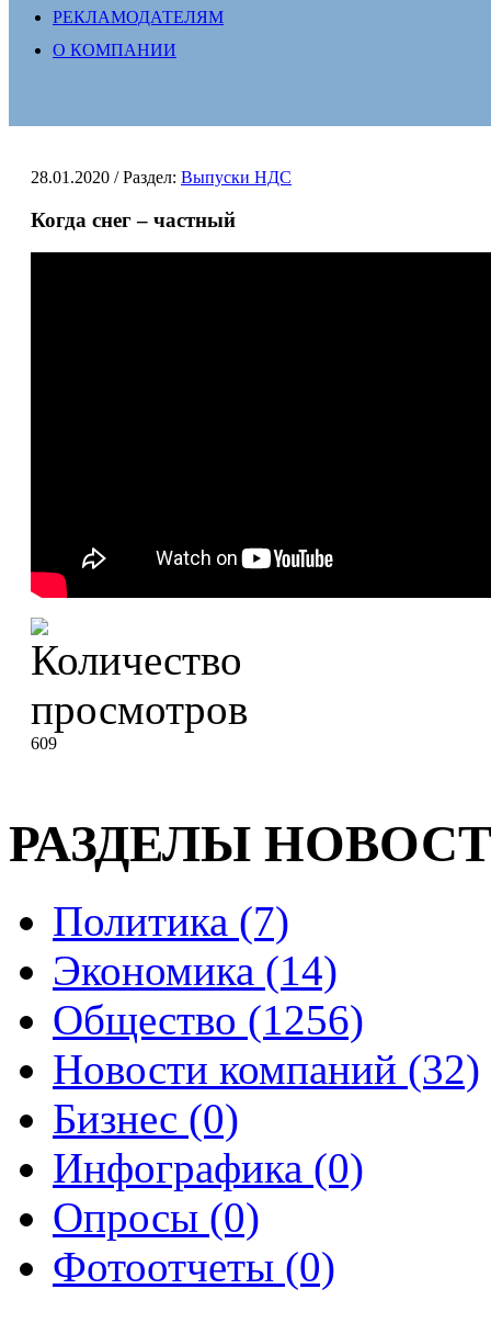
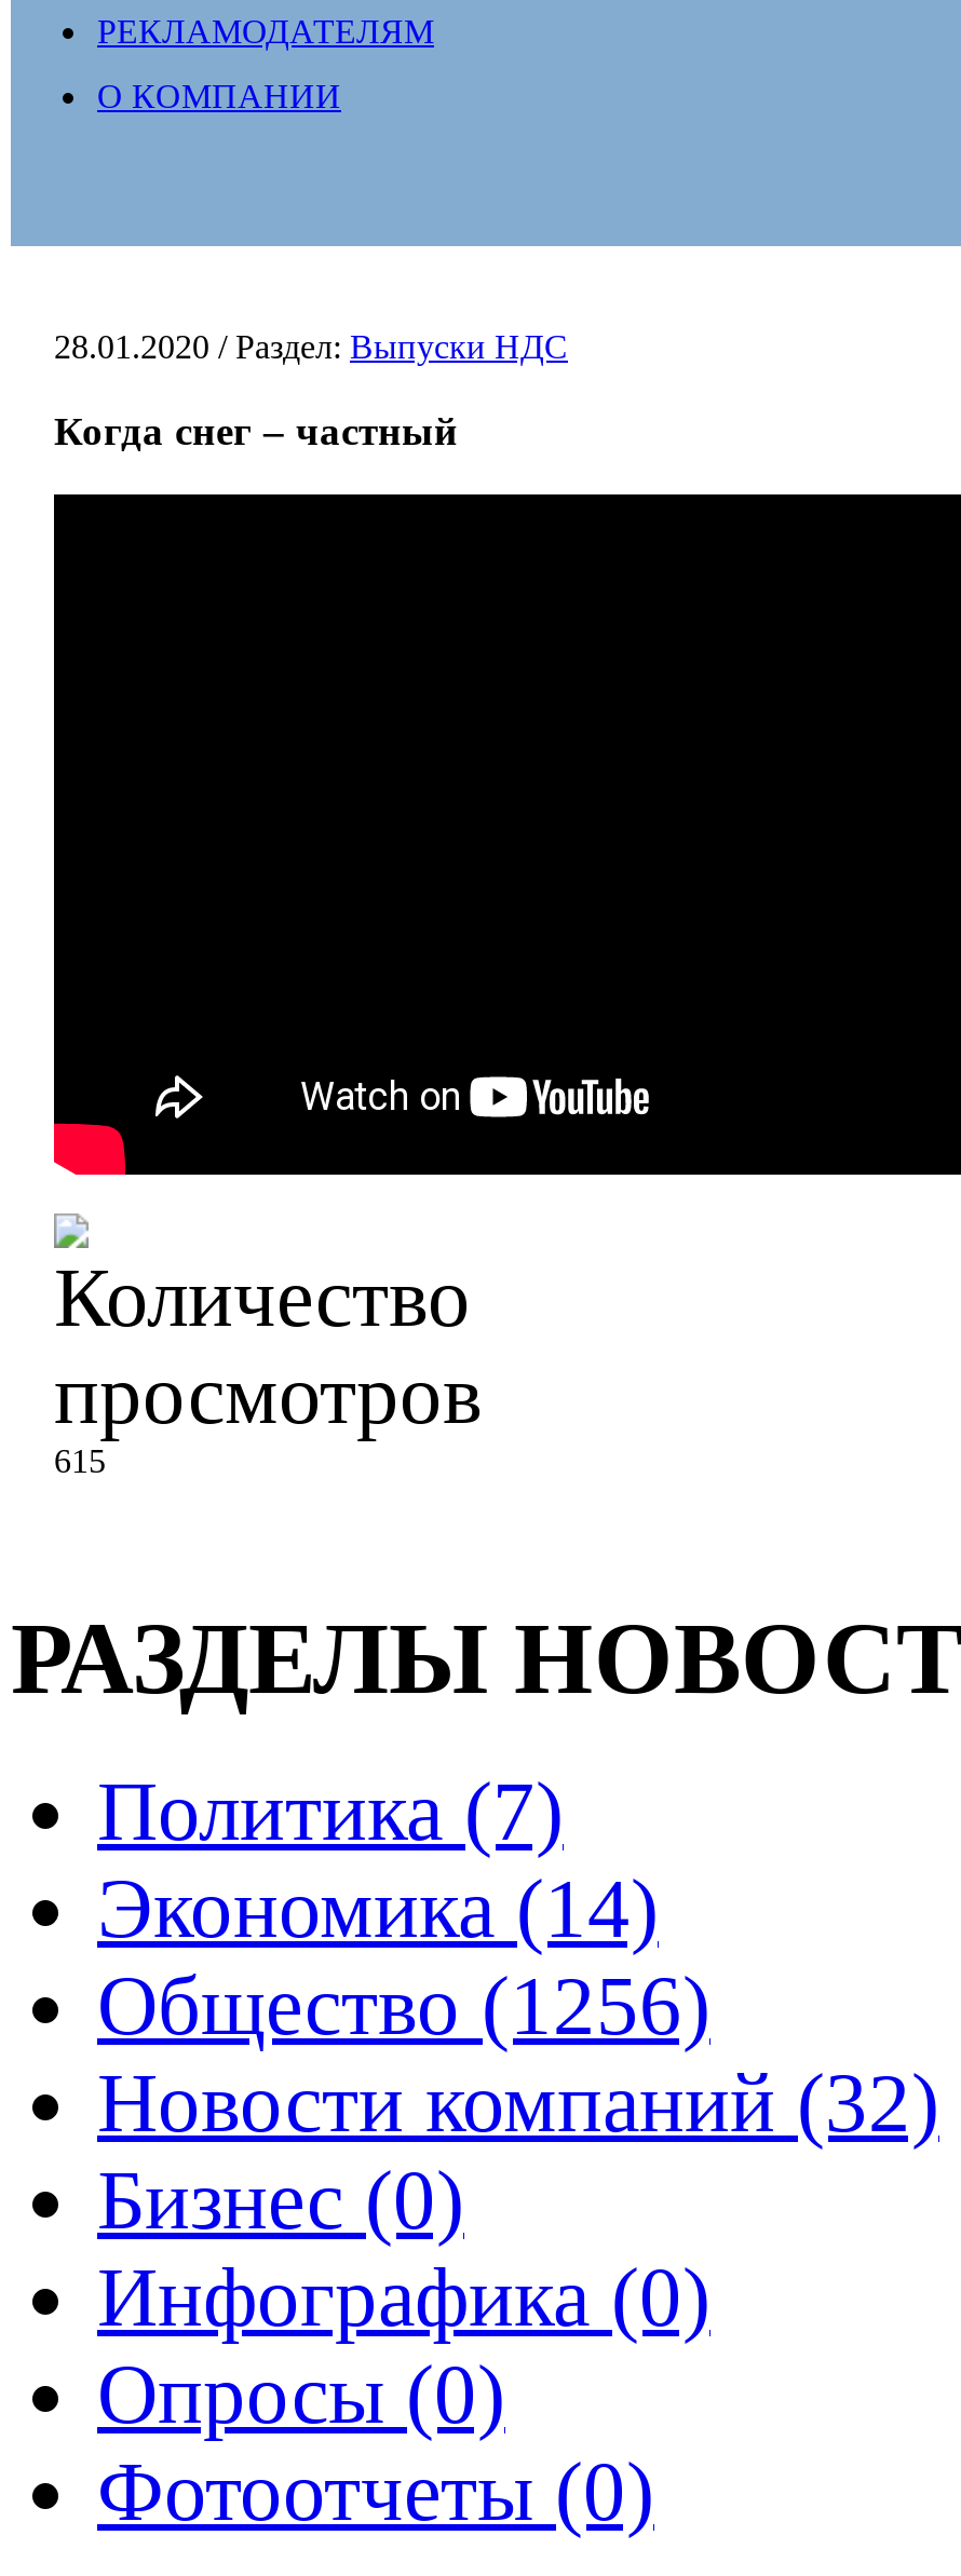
[31,734,57,753] 609 -> [54,1443,106,1480] 615

